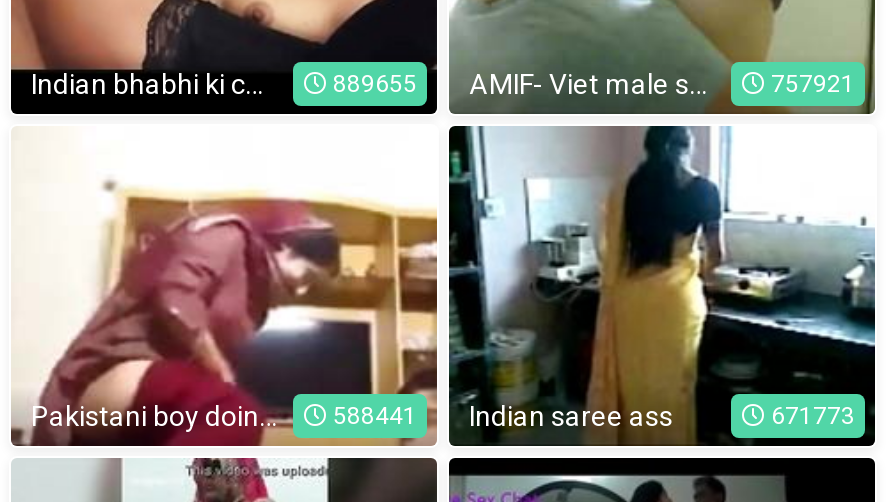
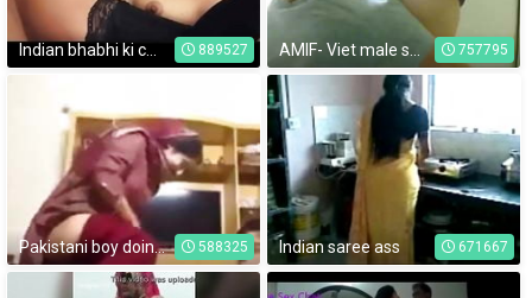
[333,70,417,98] 889655 -> [198,42,248,58] 889527
[771,70,855,98] 757921 -> [458,42,508,58] 757795
[333,402,417,430] 588441 -> [198,239,248,255] 588325
[771,402,855,430] 671773 -> [458,239,508,255] 671667

